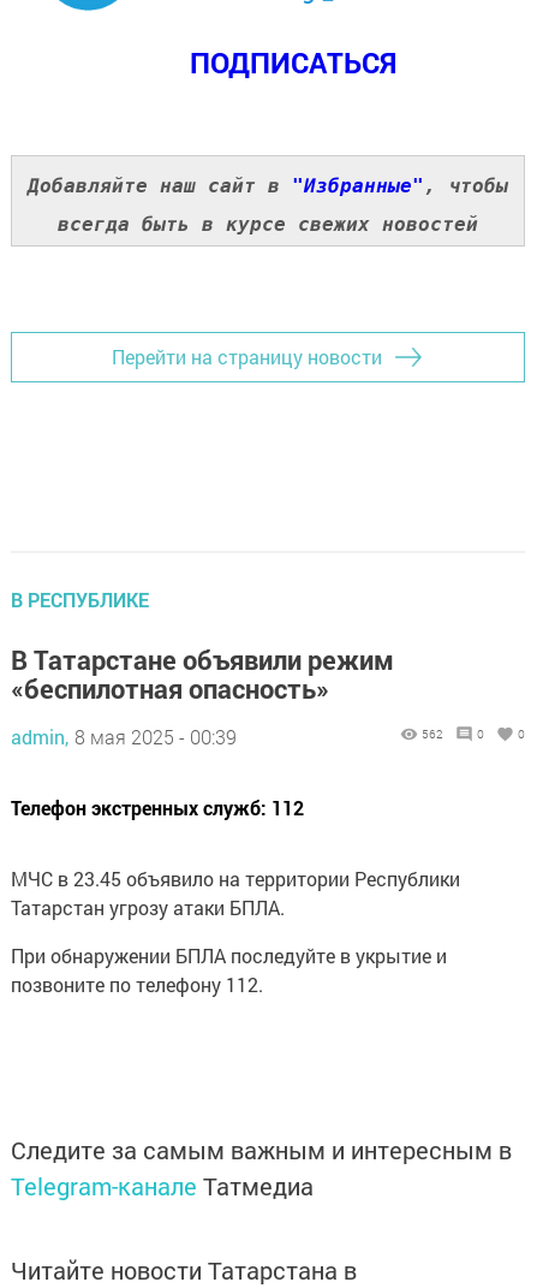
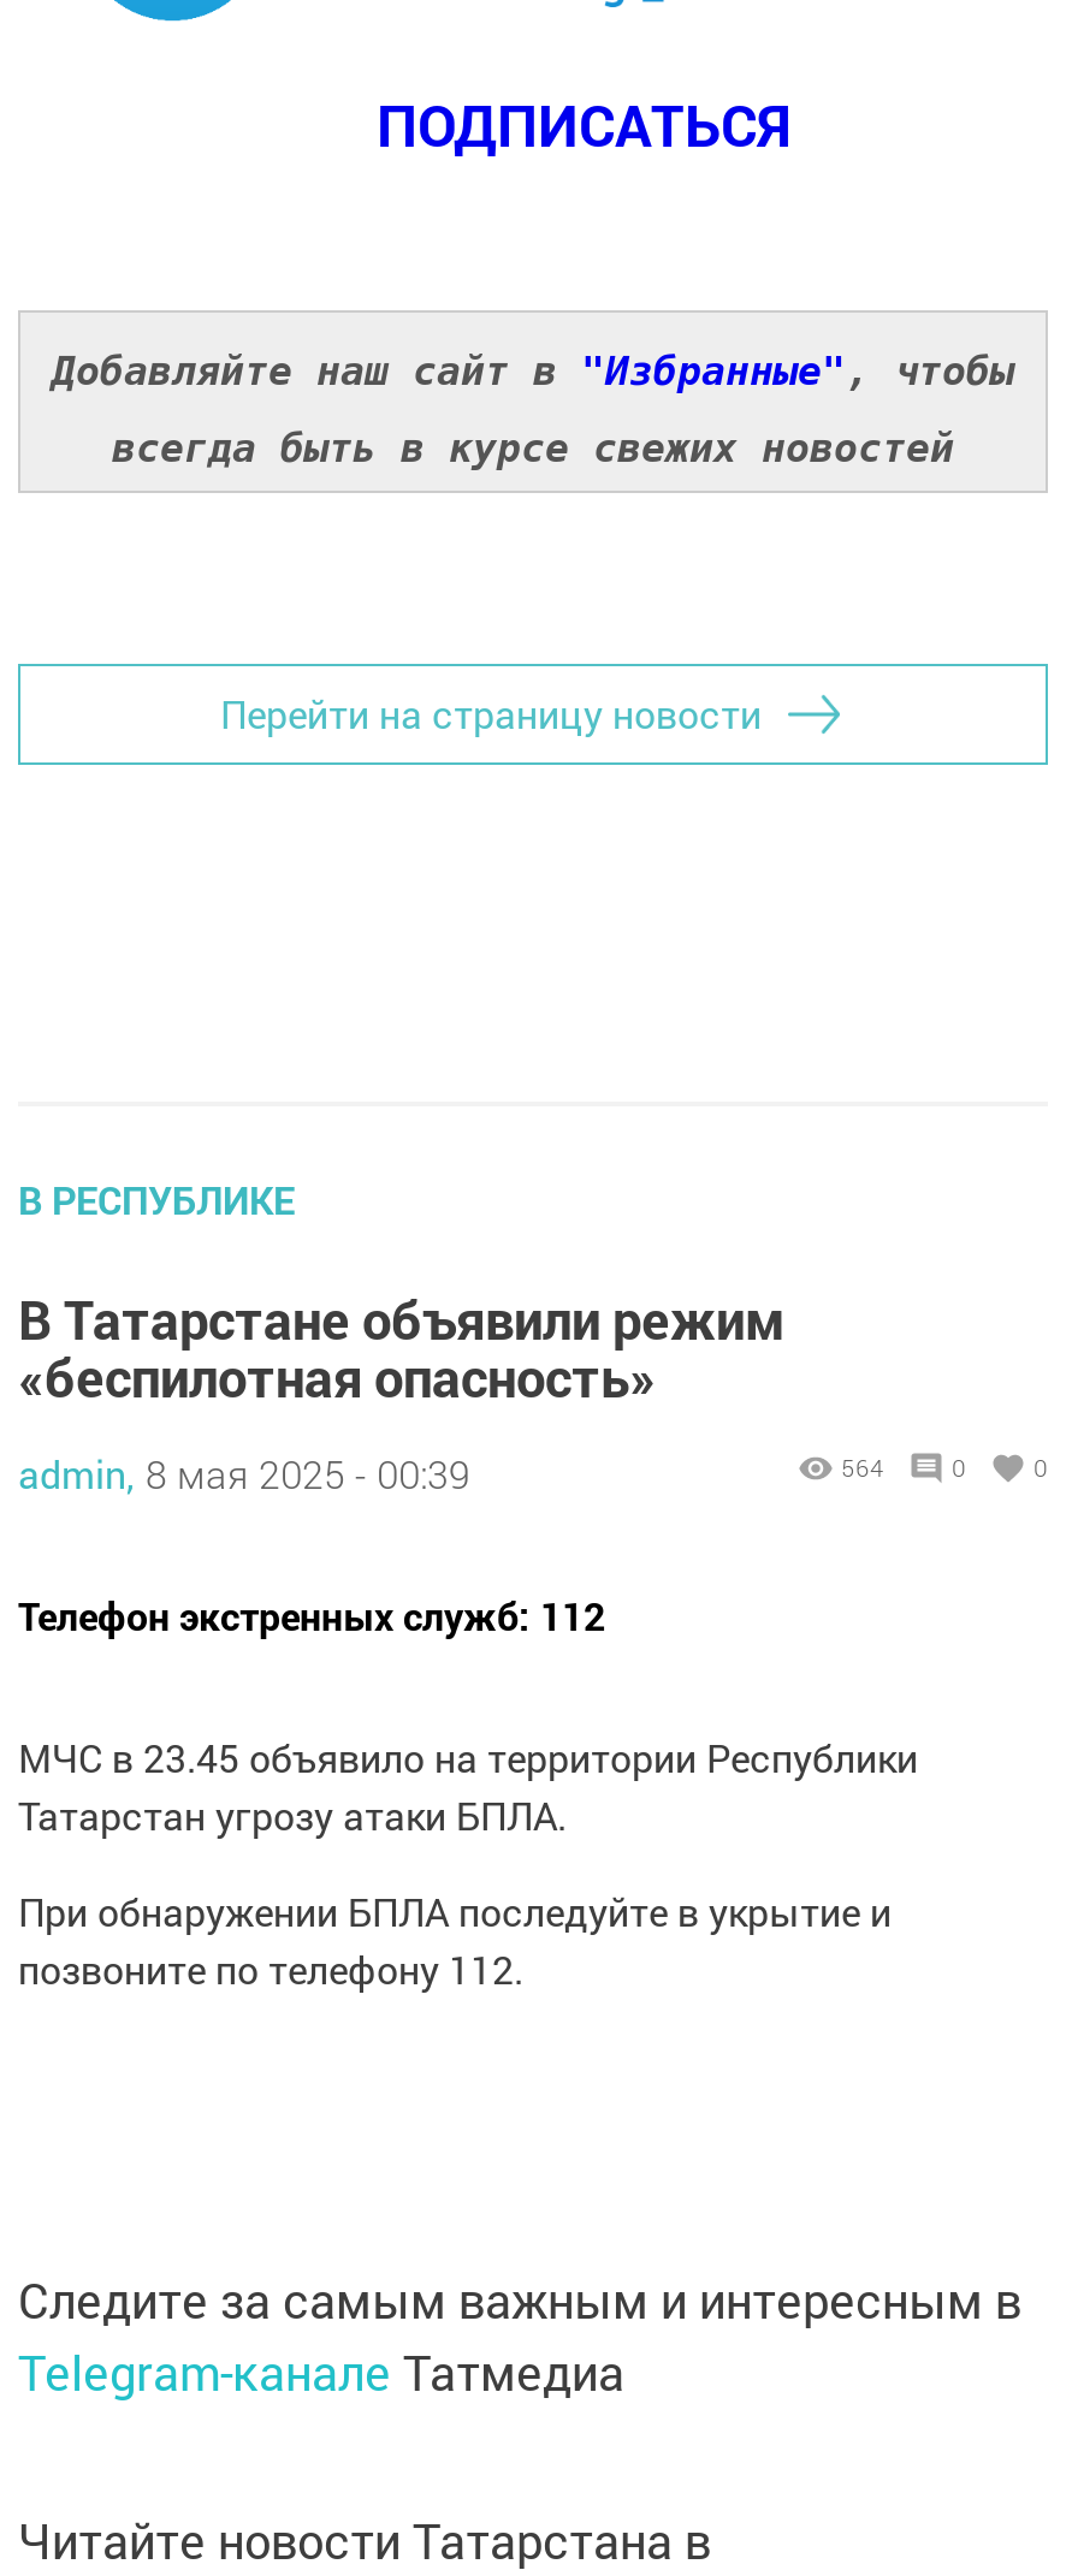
[422,726,443,742] 562 -> [841,1452,884,1484] 564

